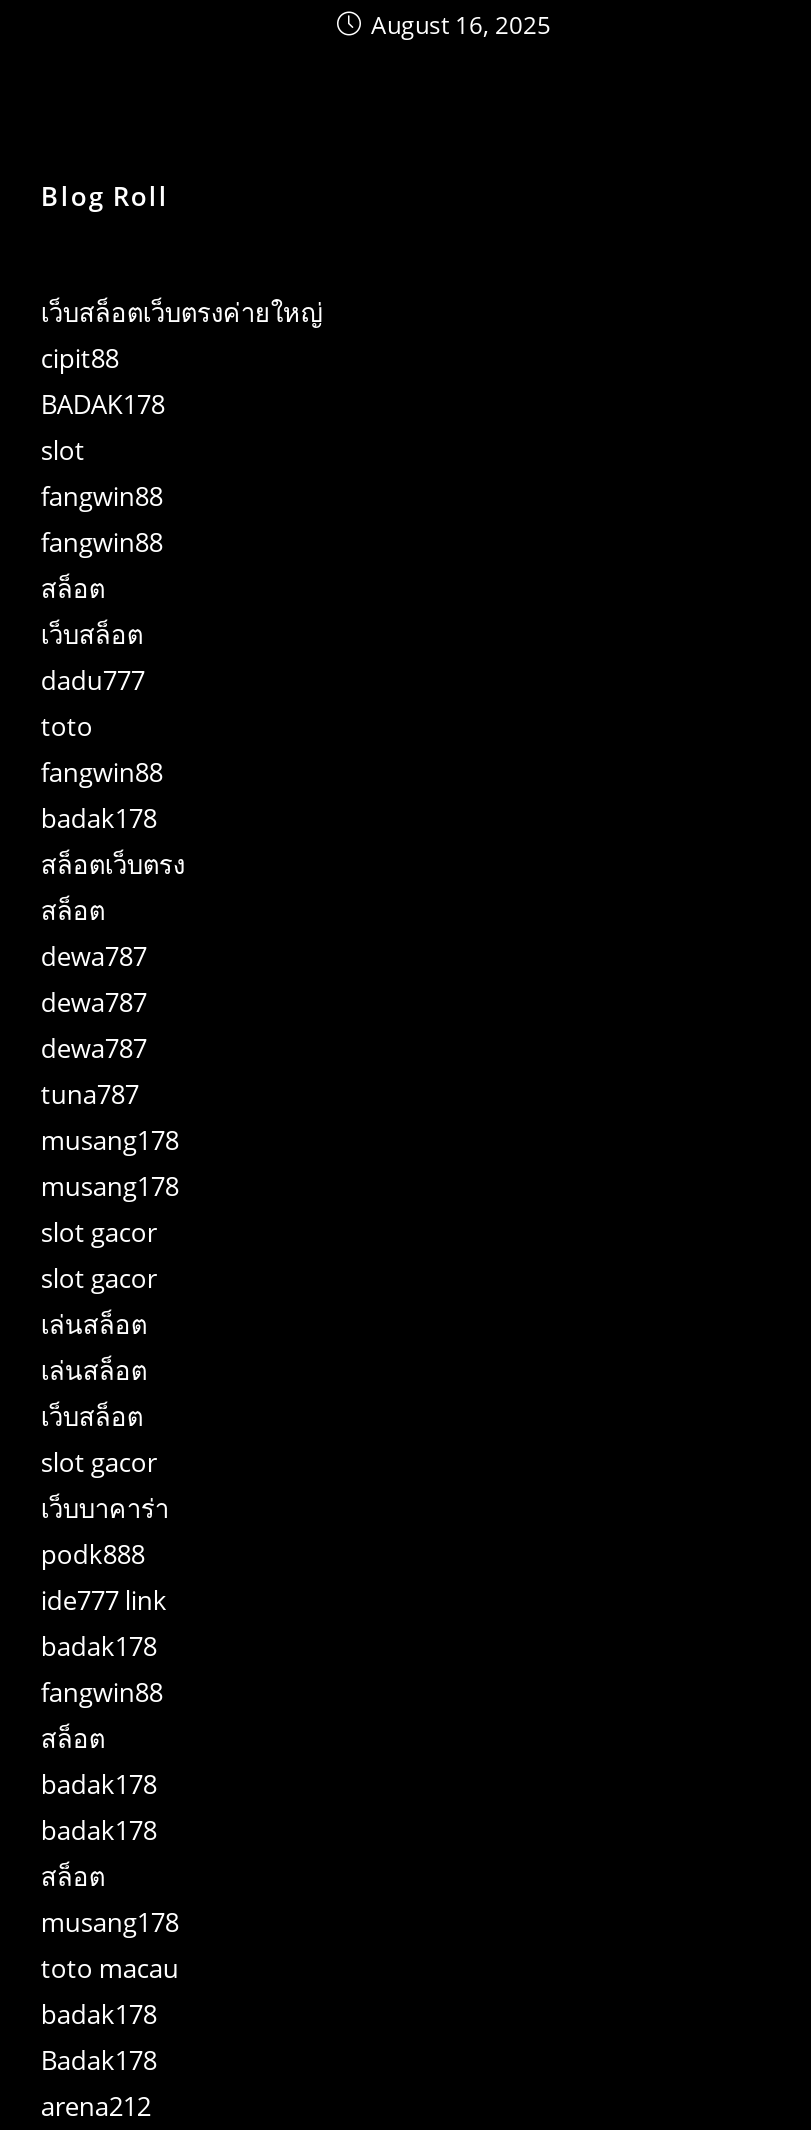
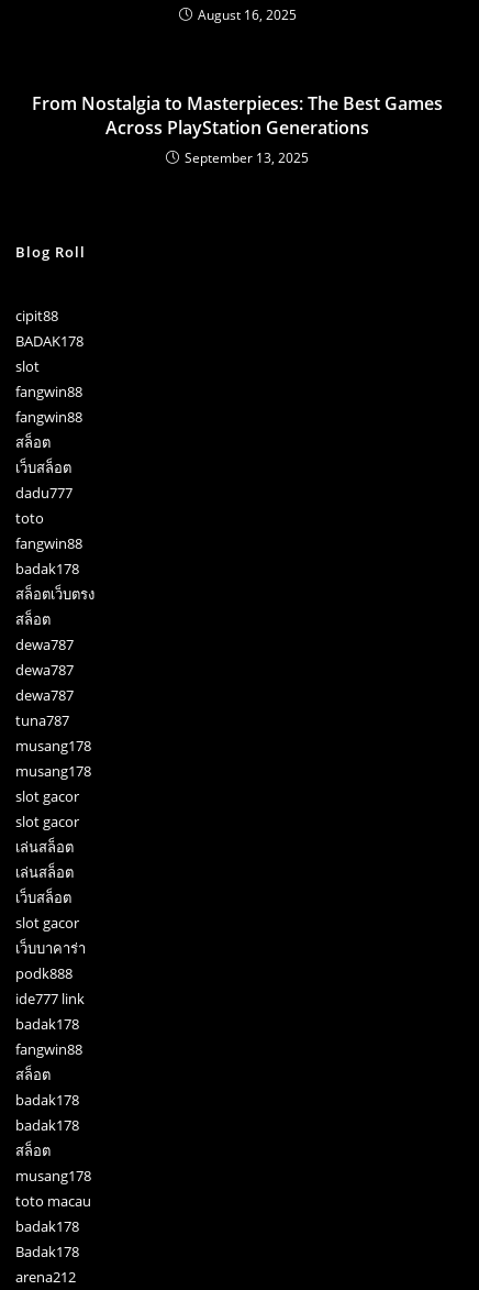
none -> [32,92,443,167] From Nostalgia to Masterpieces: The Best Games | Across PlayStation Generations | September 13, 2025
moved [41,179,169,215] -> [16,242,86,262]: Blog Roll
[41,295,323,331] เว็บสล็อตเว็บตรงค่ายใหญ่ -> none

